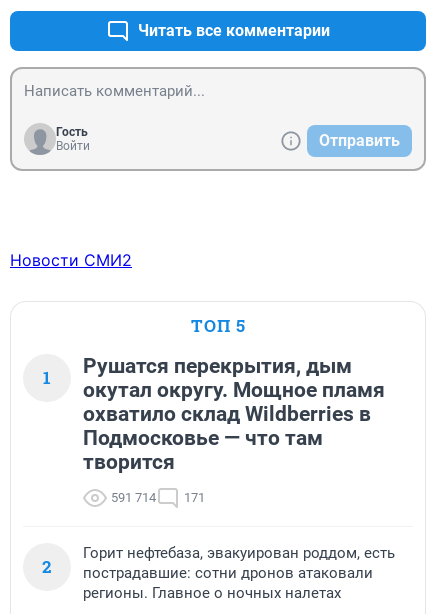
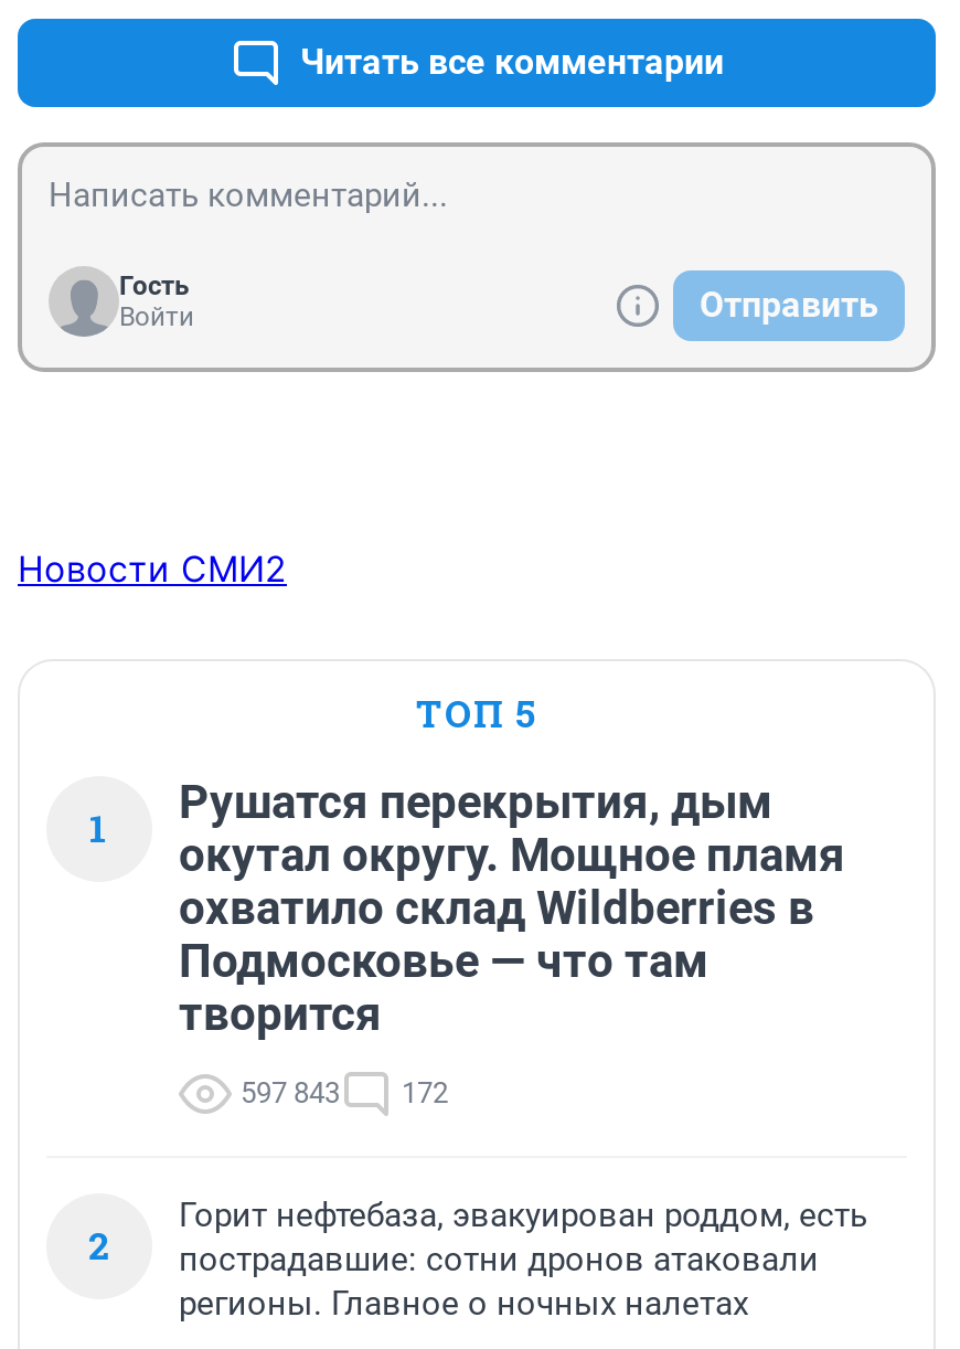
[111,490,156,505] 591 714 -> [241,1077,340,1110] 597 843
[184,490,205,505] 171 -> [402,1077,448,1110] 172

